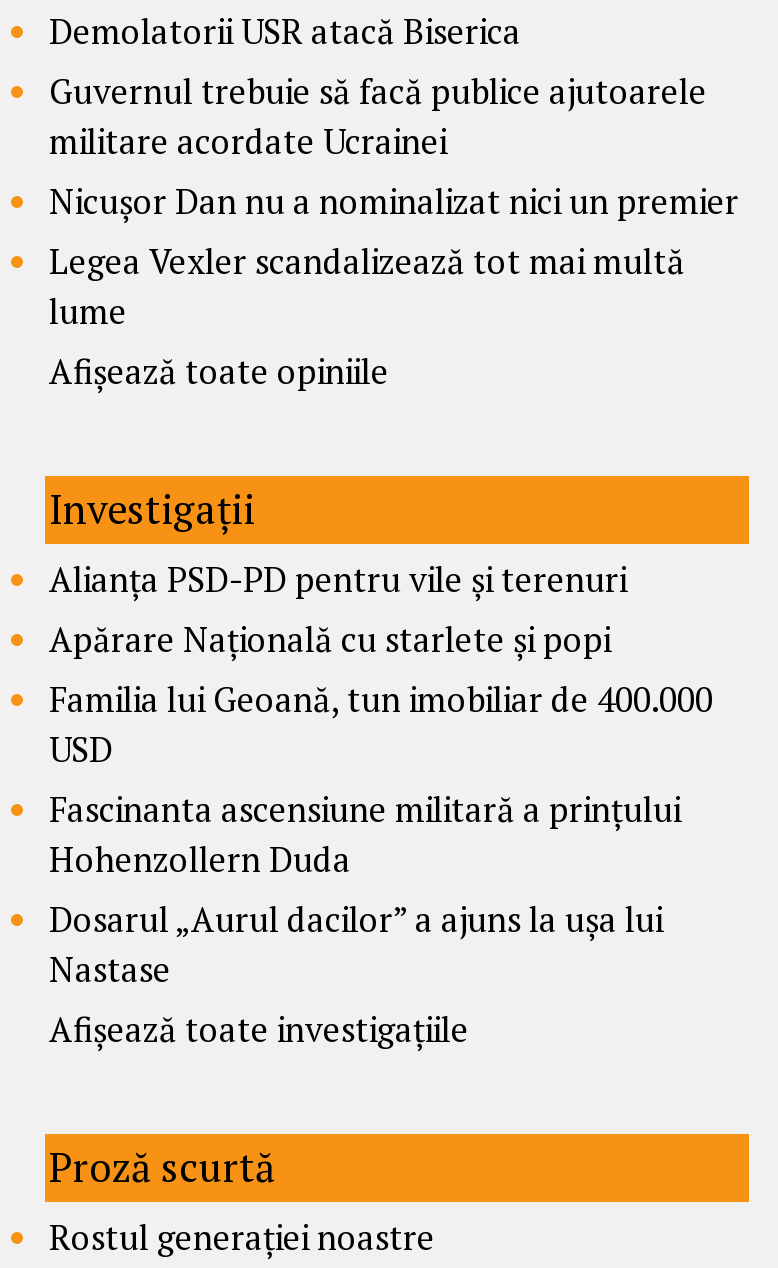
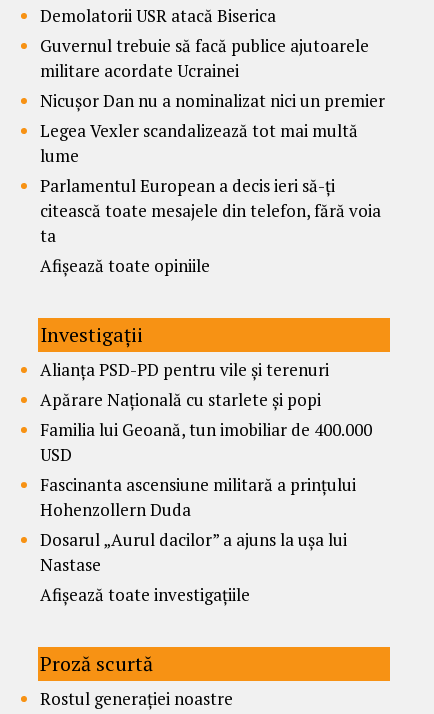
none -> [40,174,381,247] Parlamentul European a decis ieri să-ți | citească toate mesajele din telefon, fără voia | ta

